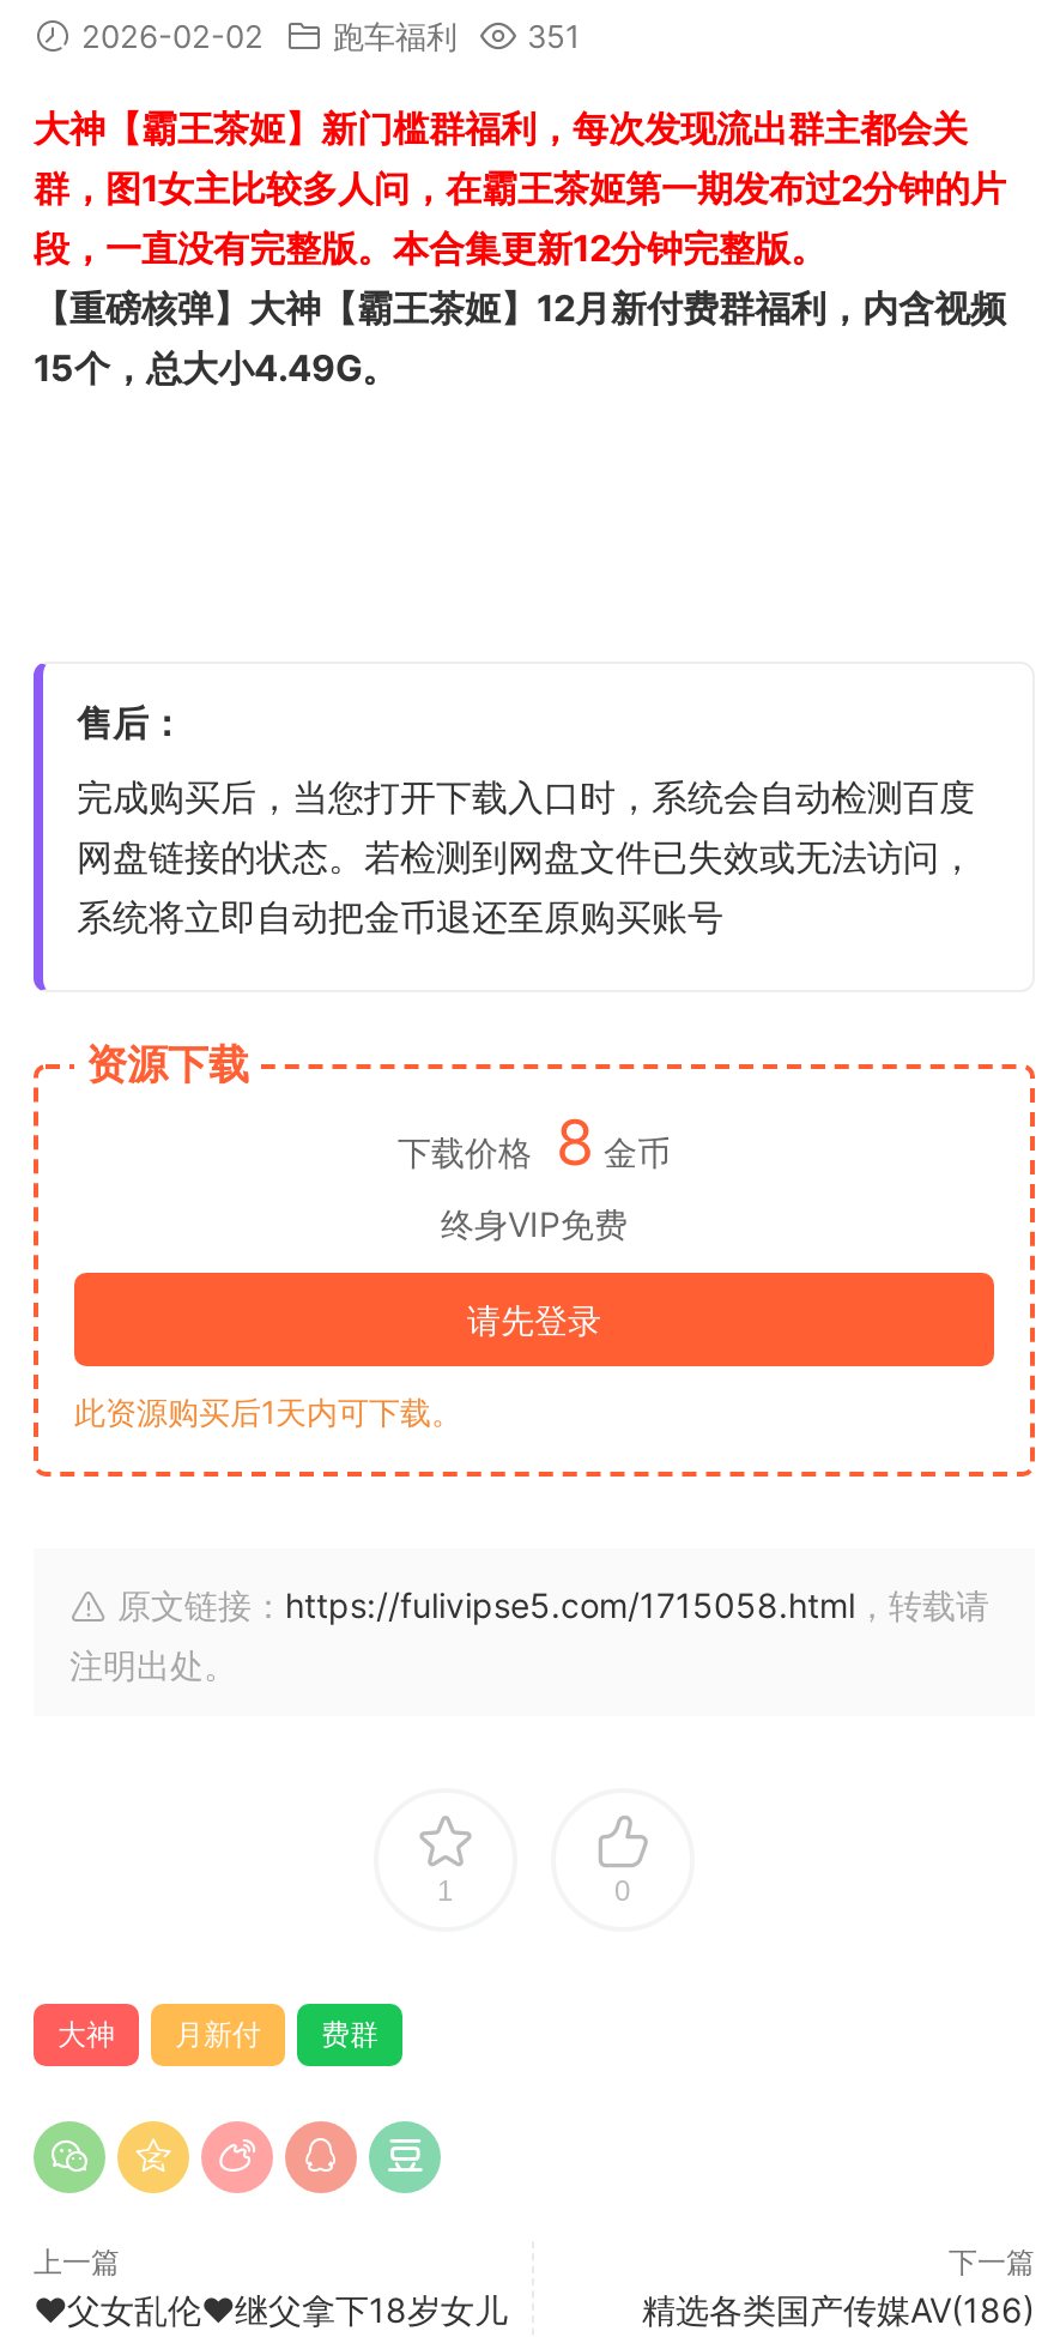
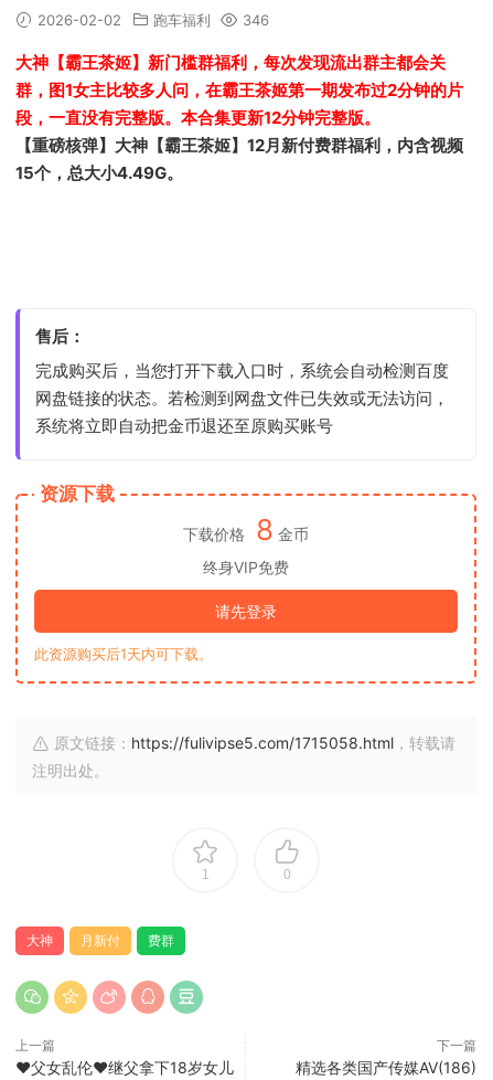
[72,17,580,55] 2026-02-02 跑车福利 351 -> [33,11,269,29] 2026-02-02 跑车福利 346

